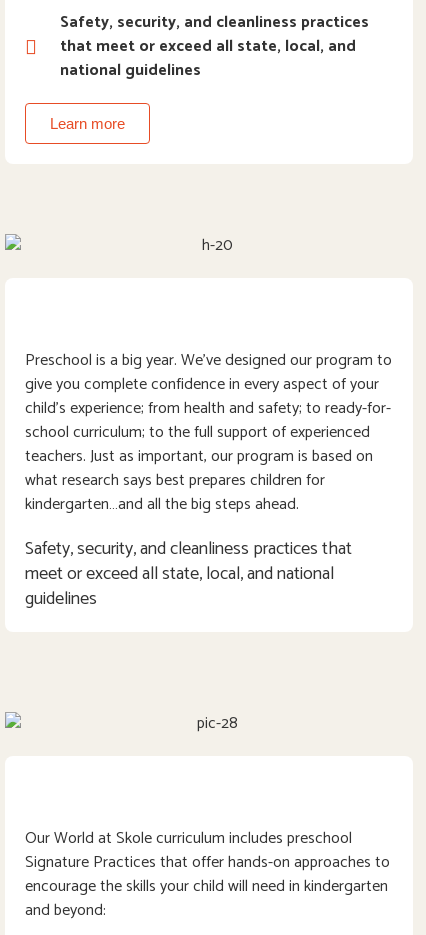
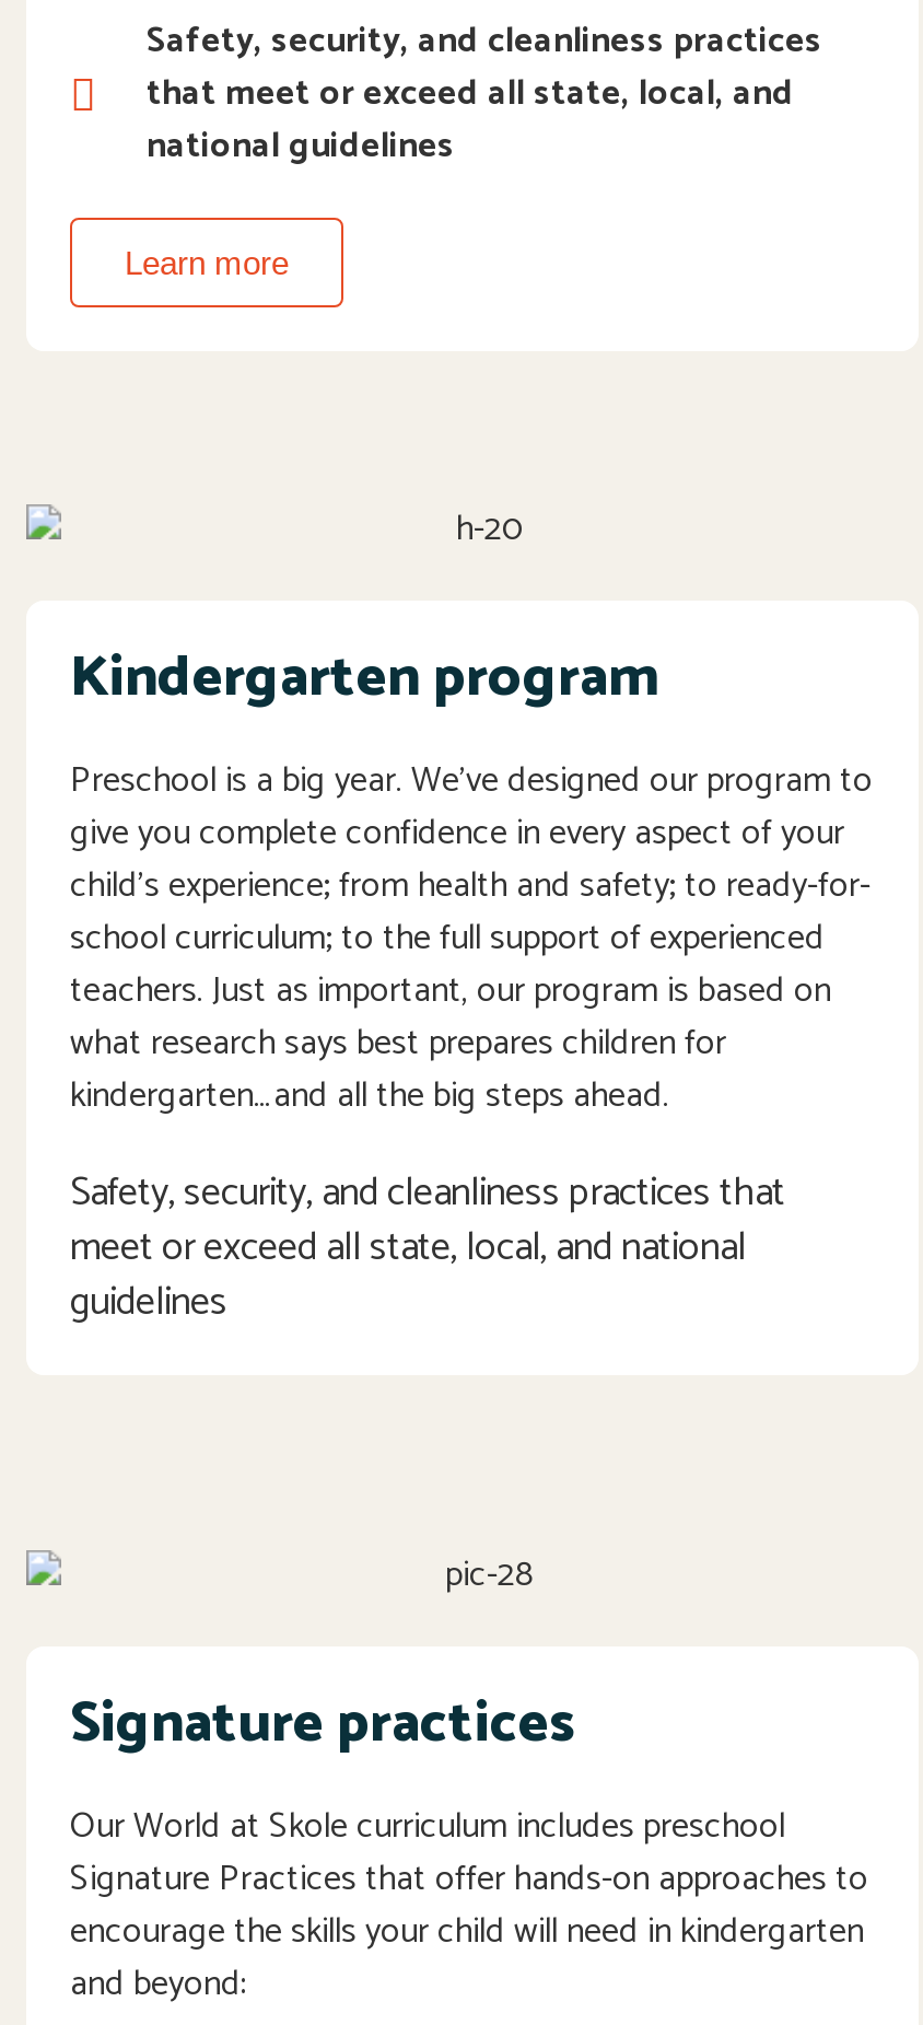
none -> [70,631,656,725] Kindergarten program
none -> [70,1677,575,1771] Signature practices

